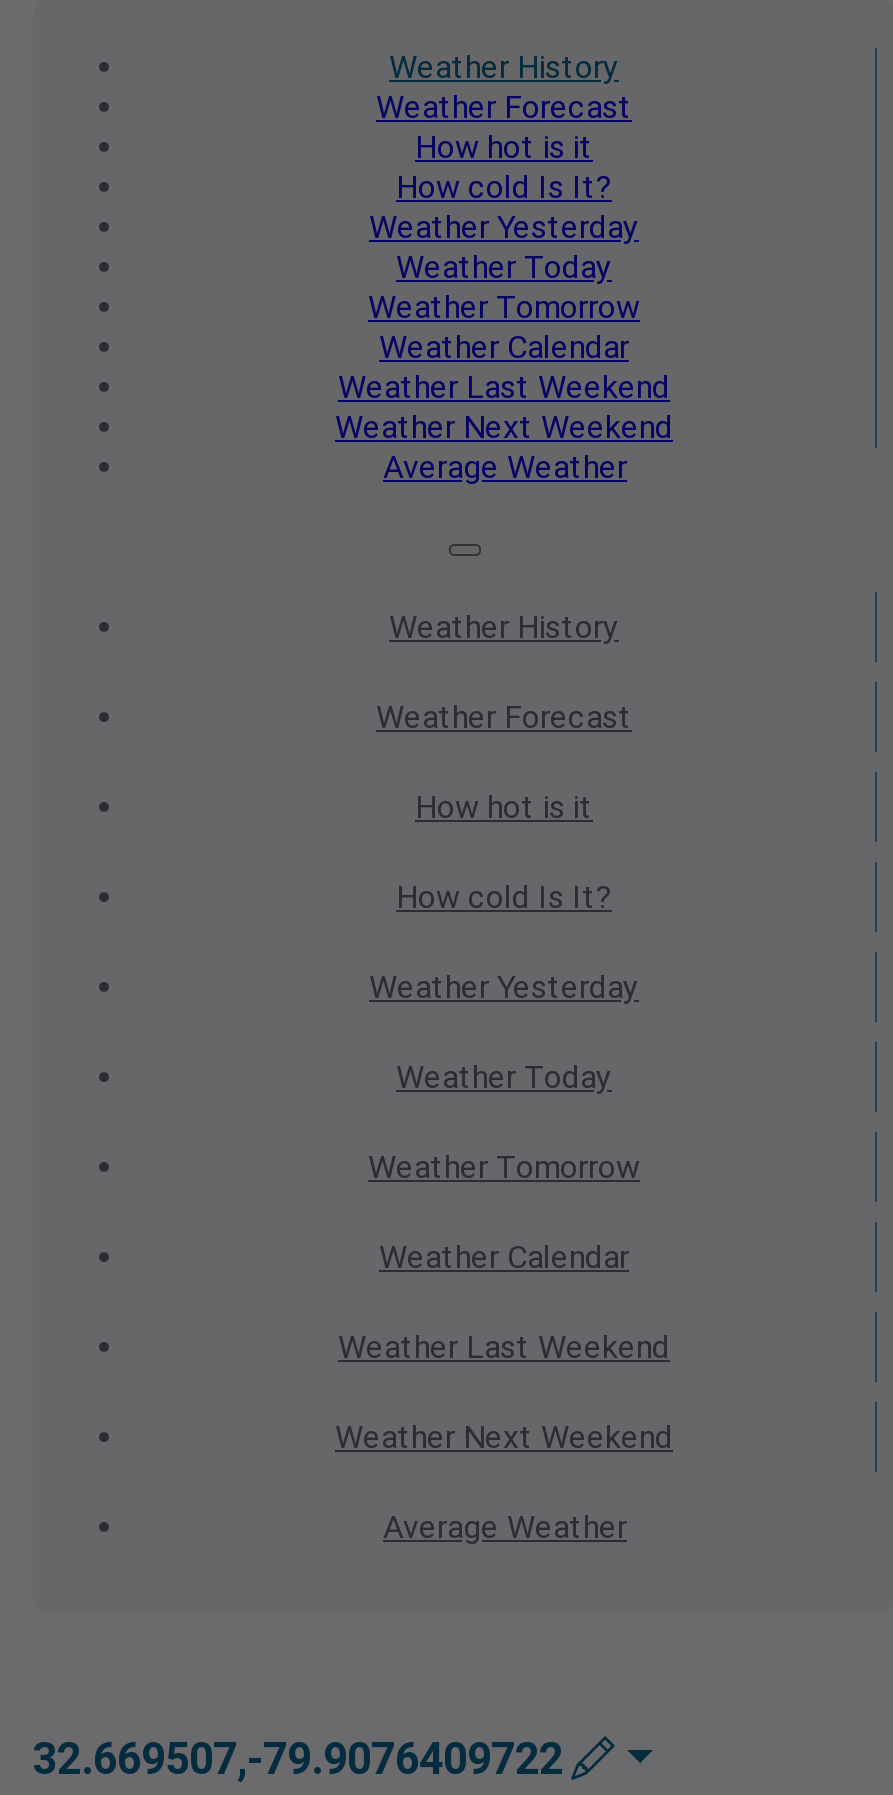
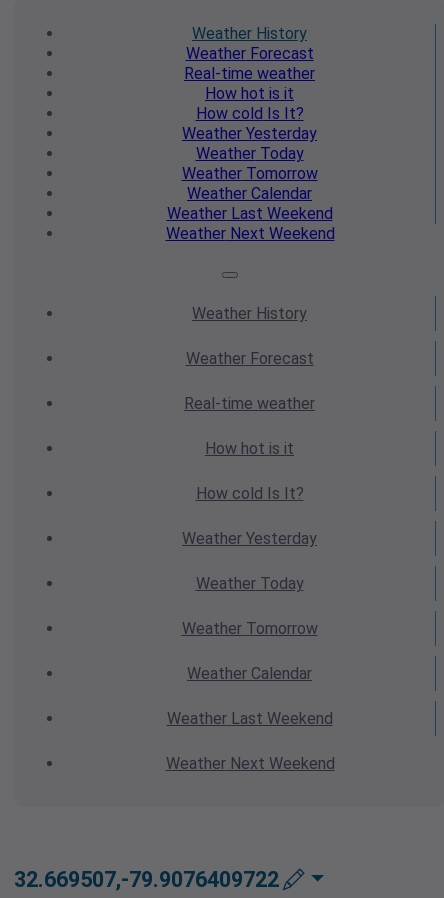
moved [335,128,673,446] -> [165,84,334,243]: How hot is it | How cold Is It? | Weather Yesterday | Weather Today | Weather Tomorrow | Weather Calendar | Weather Last Weekend | Weather Next Weekend
none -> [184,64,315,83] Real-time weather
[383,448,627,486] Average Weather -> none
none -> [184,394,315,413] Real-time weather
moved [335,788,673,1456] -> [165,439,334,773]: How hot is it | How cold Is It? | Weather Yesterday | Weather Today | Weather Tomorrow | Weather Calendar | Weather Last Weekend | Weather Next Weekend
[383,1508,627,1546] Average Weather -> none

